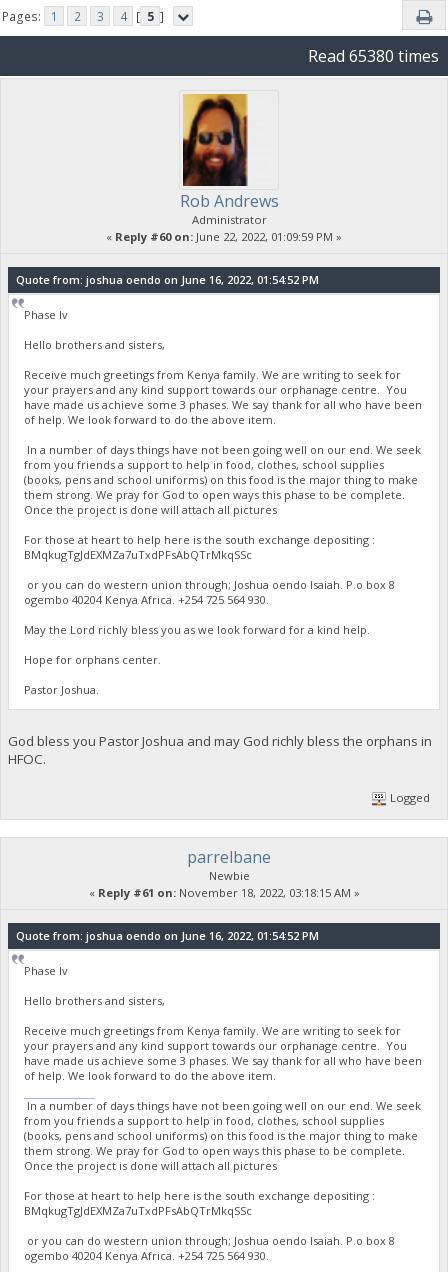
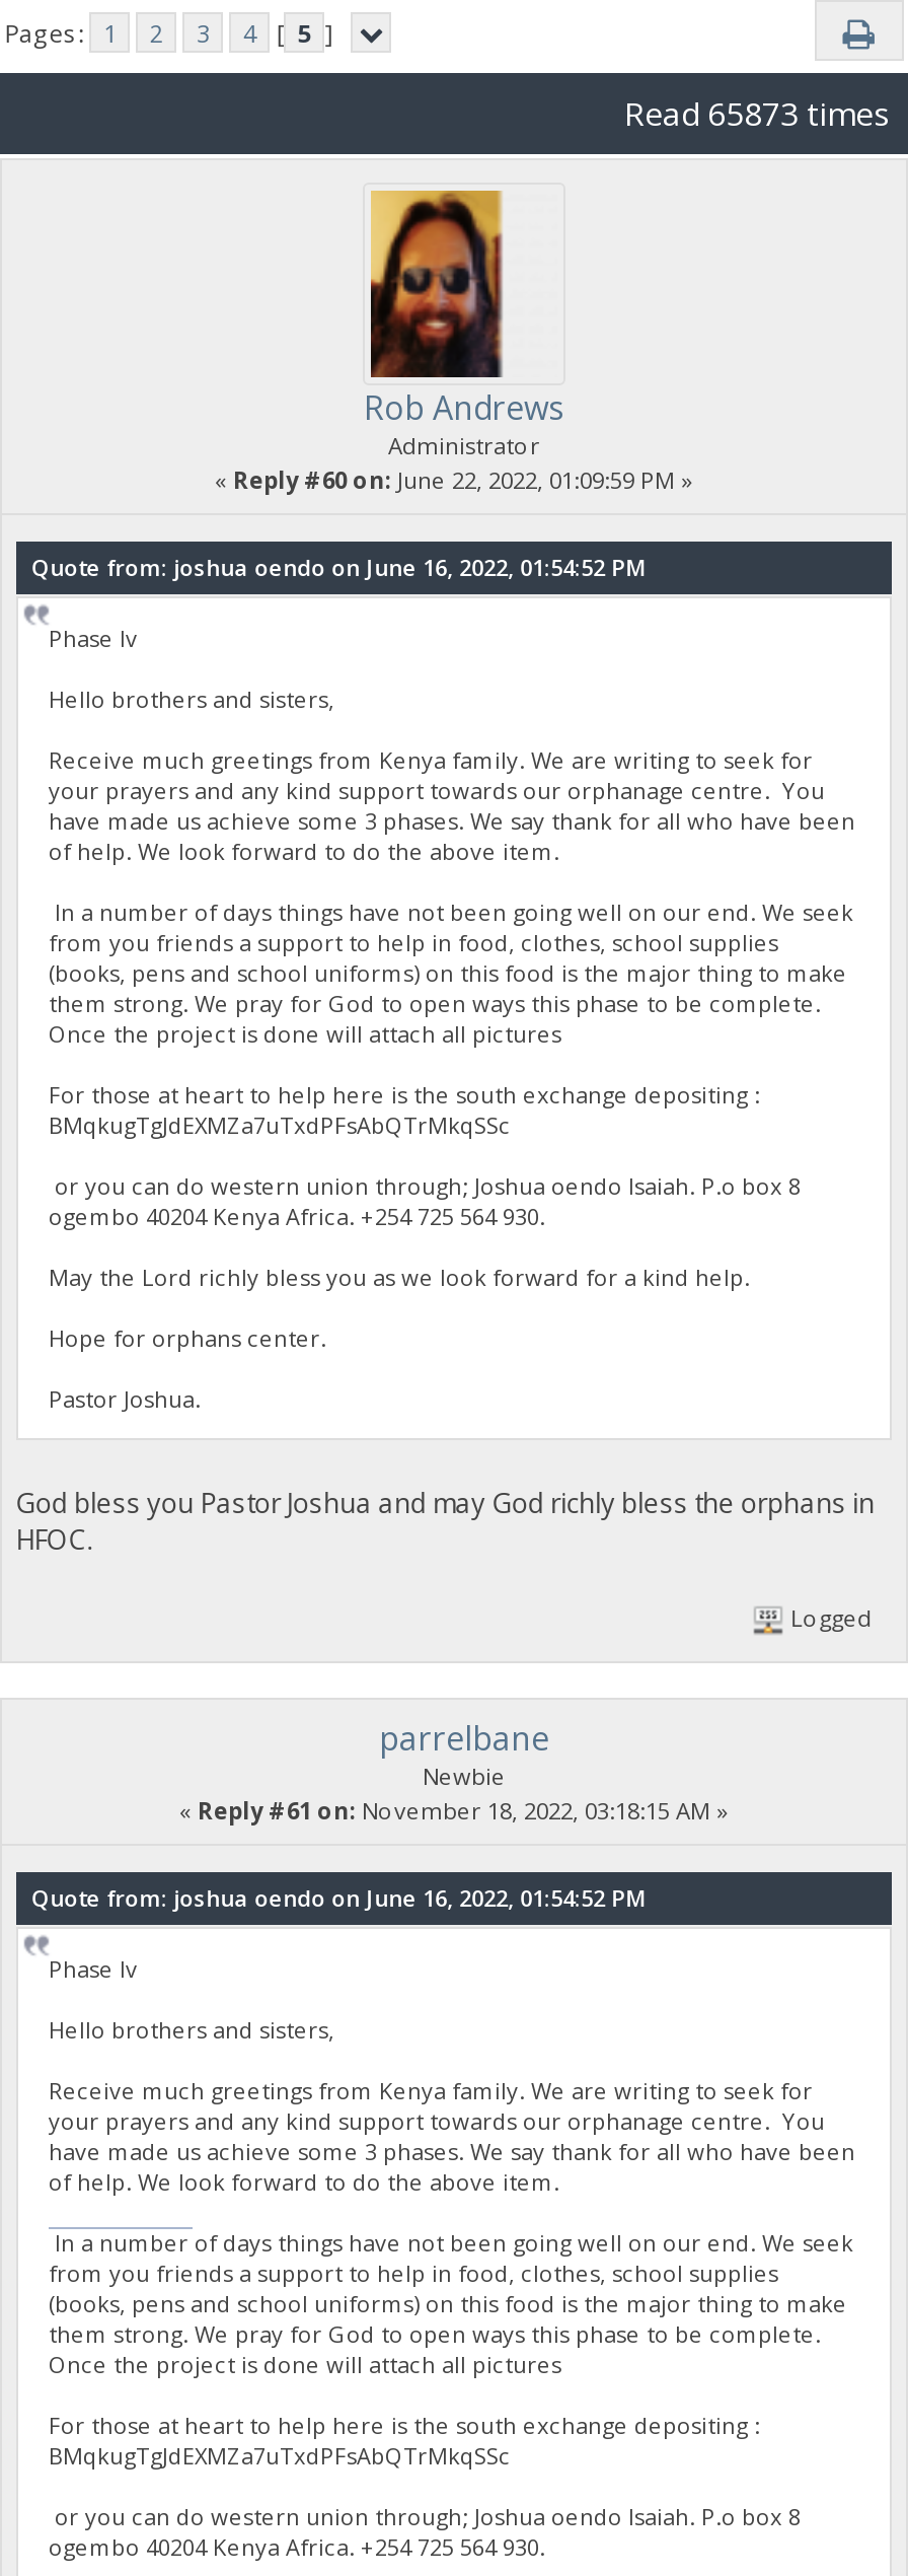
[308,45,439,67] Read 65380 times -> [624,91,890,135] Read 65873 times

